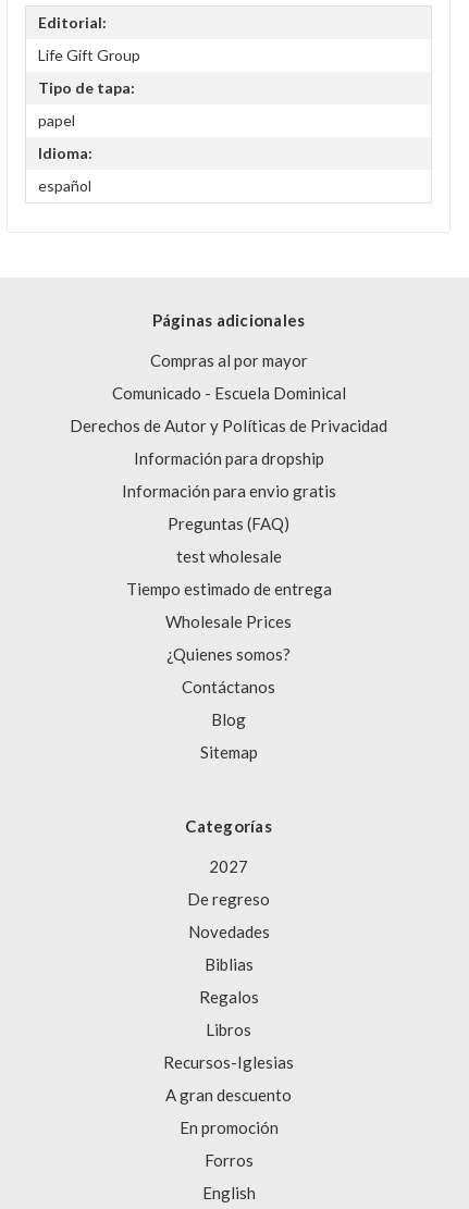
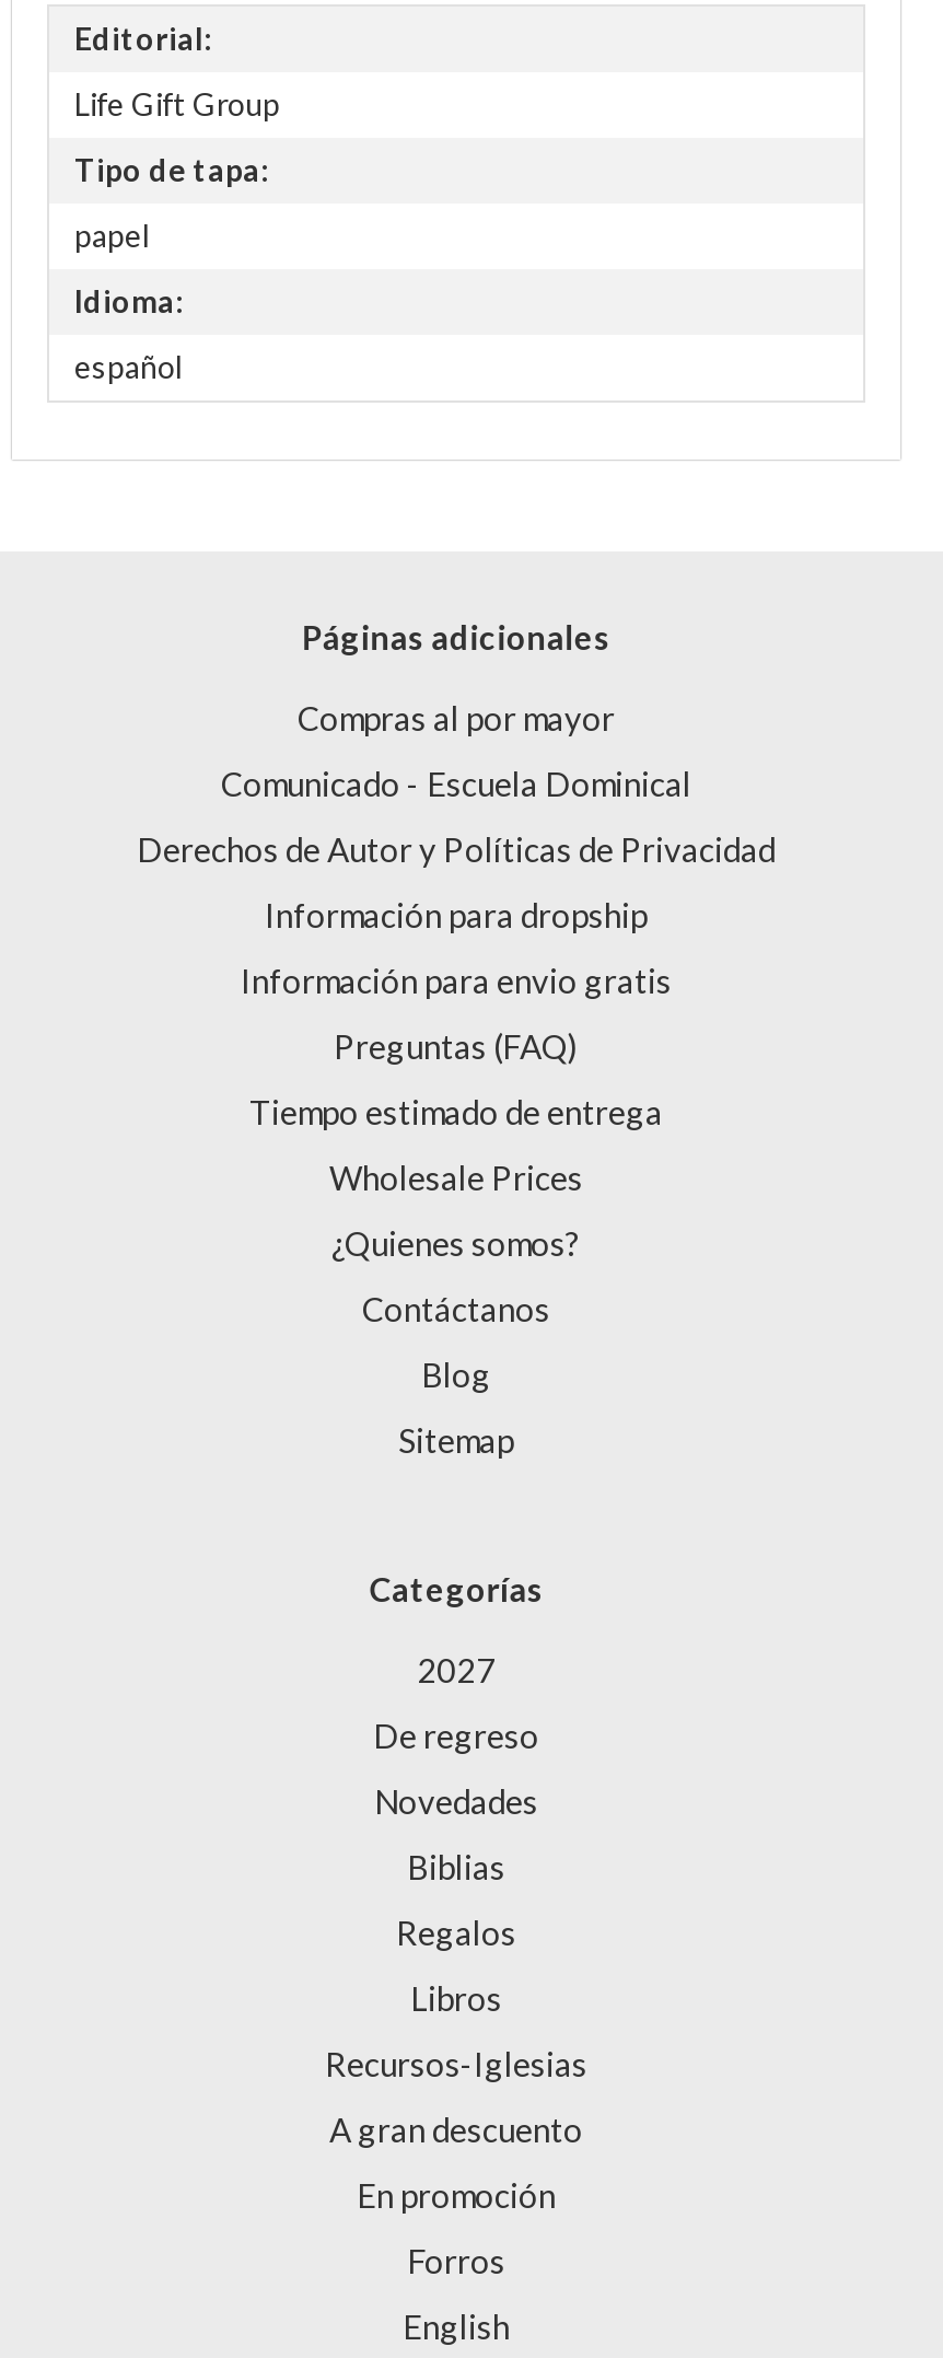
[176,546,281,566] test wholesale -> none

